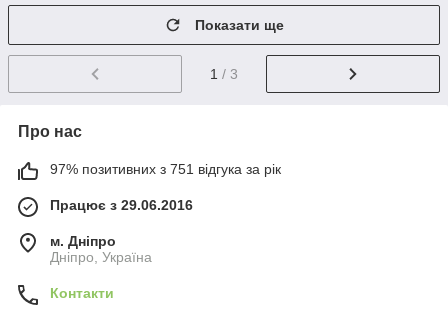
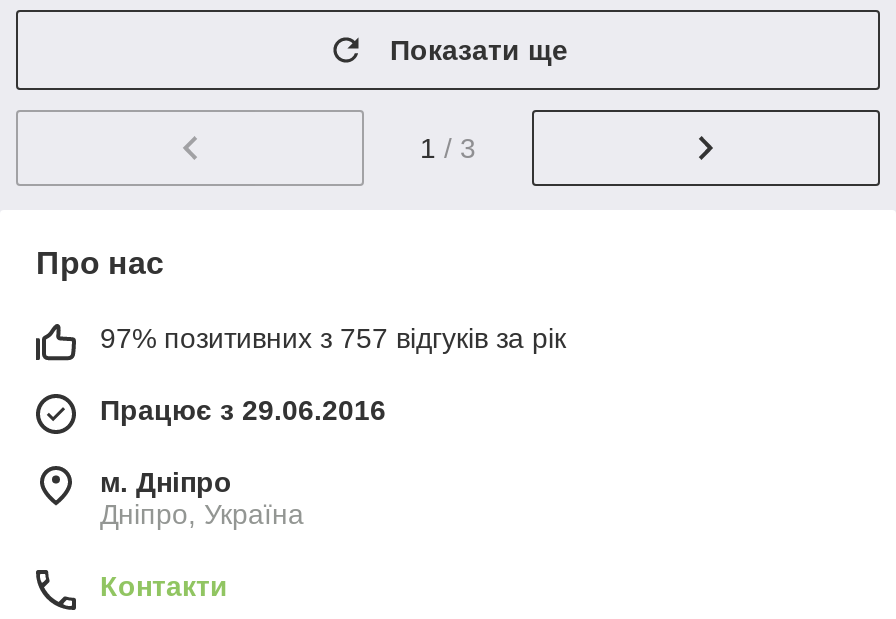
[50,161,281,177] 97% позитивних з 751 відгука за рік -> [100,322,566,354] 97% позитивних з 757 відгуків за рік

